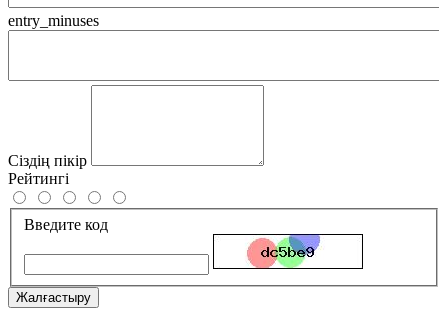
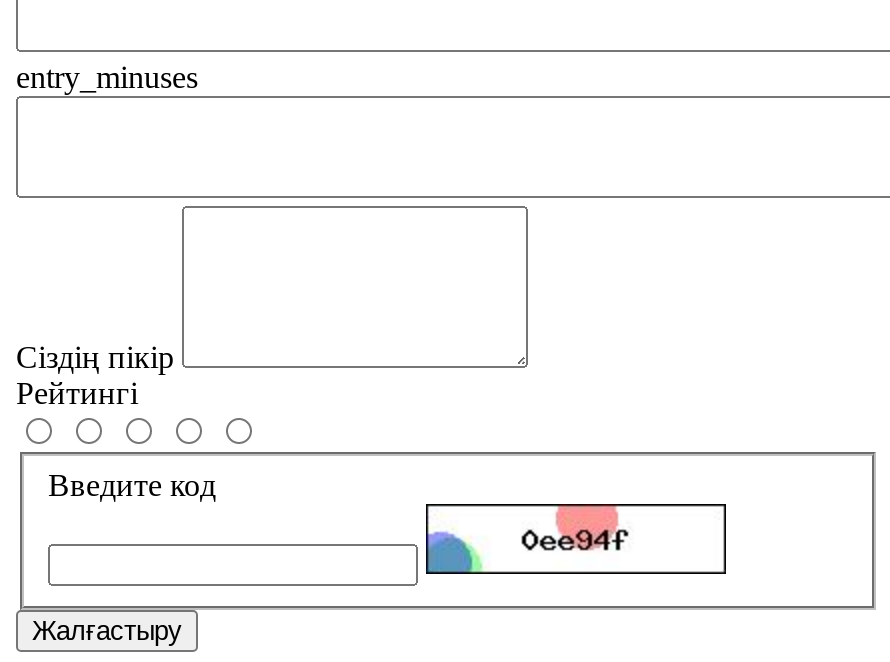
[212,233,322,269] [image] -> [424,502,640,574] [image]

